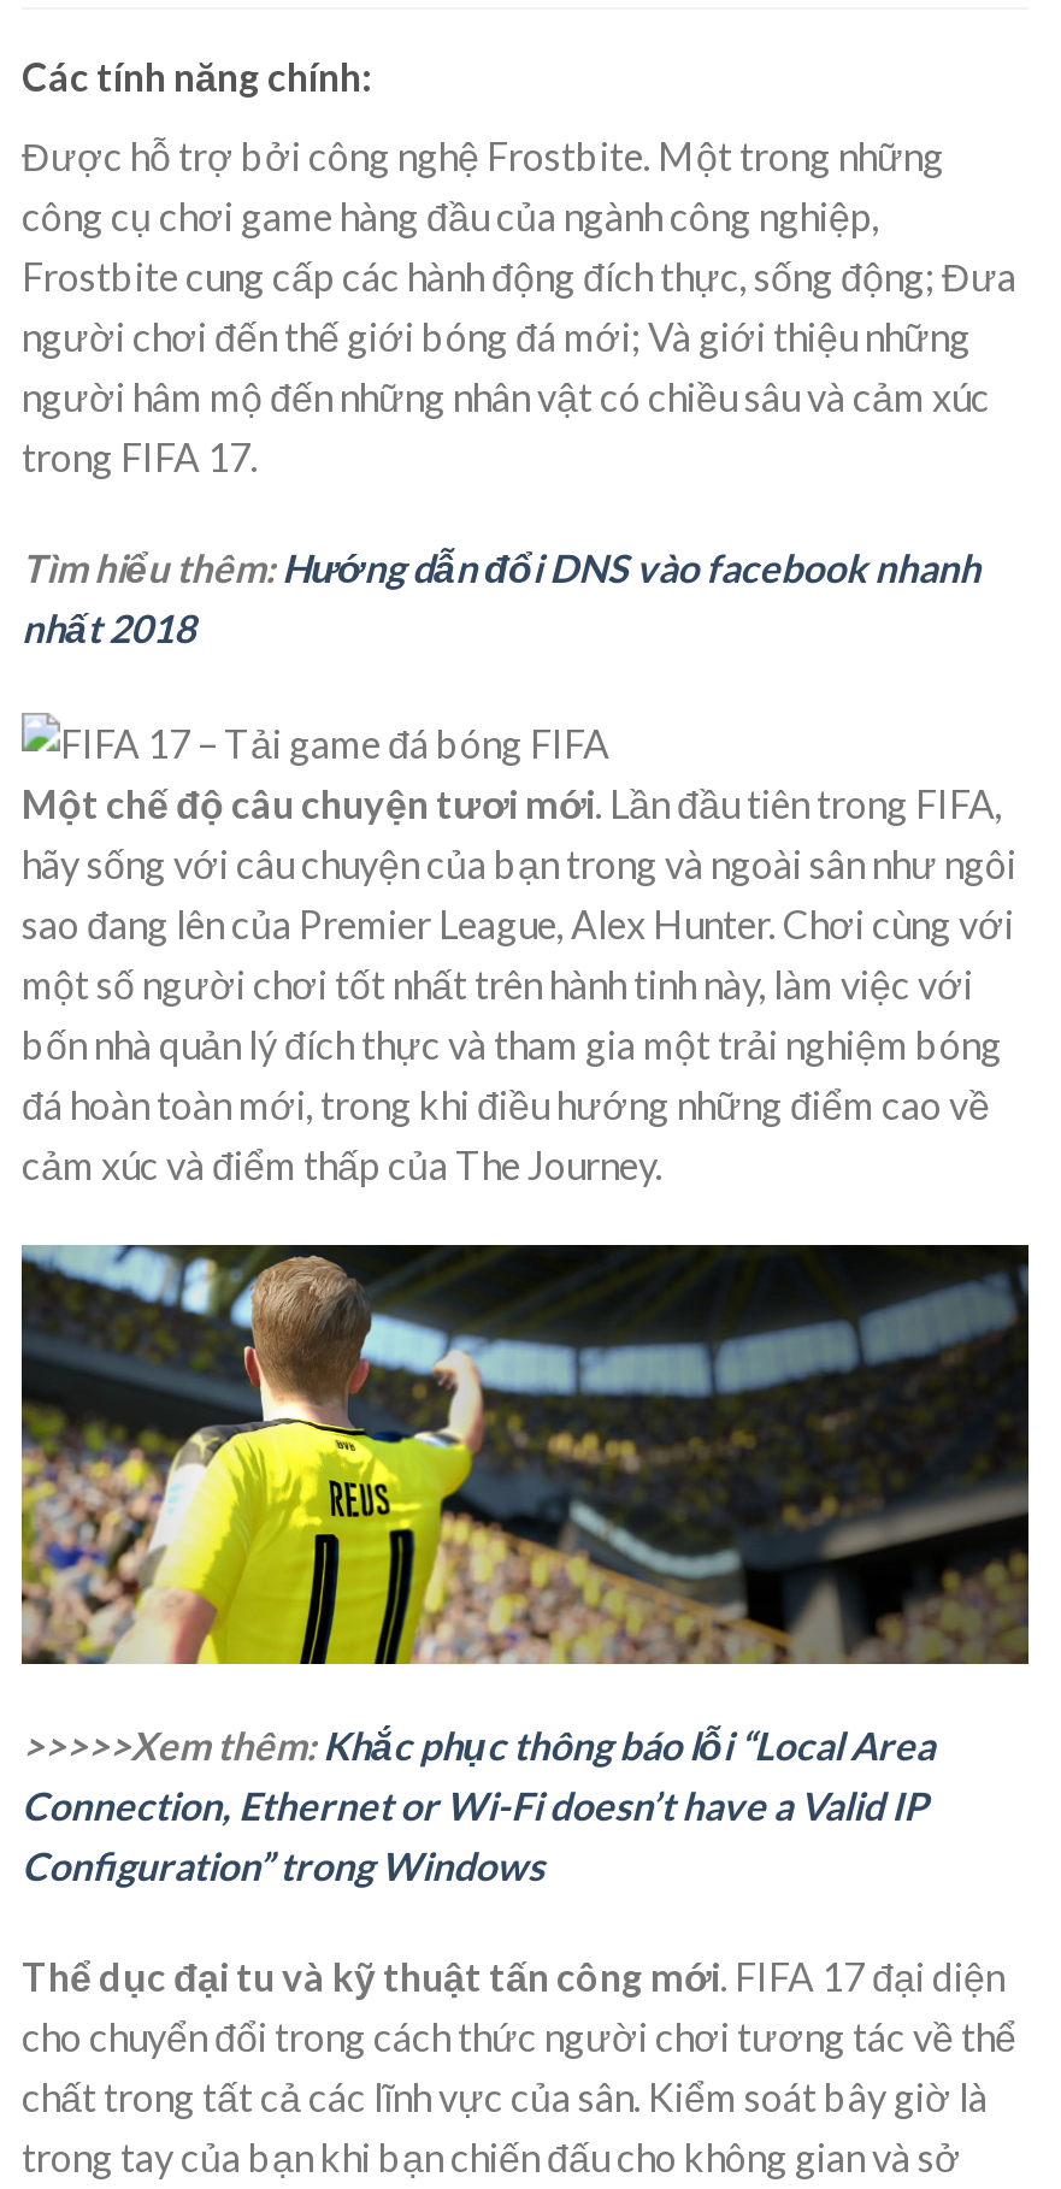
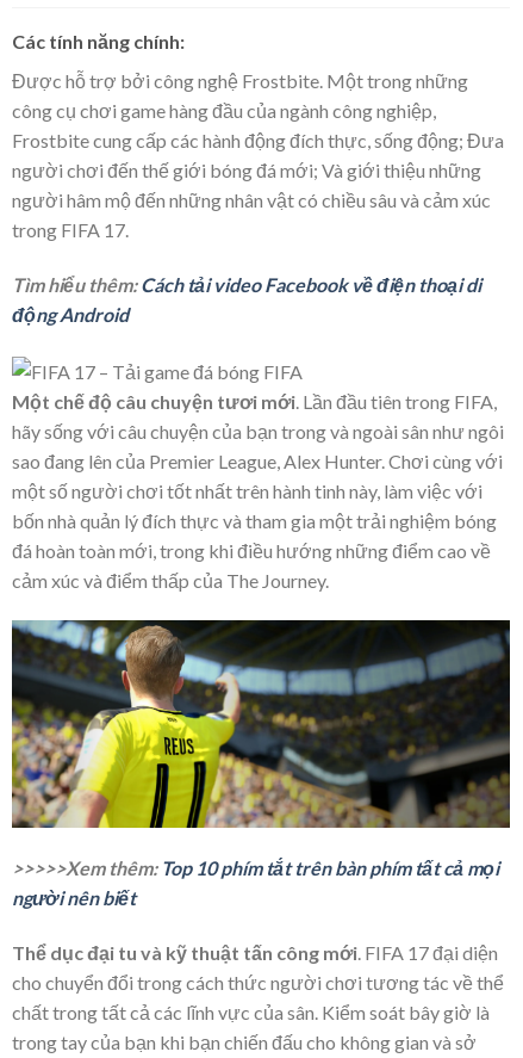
[22,544,980,650] Tìm hiểu thêm: Hướng dẫn đổi DNS vào facebook nhanh | nhất 2018 -> [12,273,481,326] Tìm hiểu thêm: Cách tải video Facebook về điện thoại di | động Android
[22,1722,935,1888] >>>>>Xem thêm: Khắc phục thông báo lỗi “Local Area | Connection, Ethernet or Wi-Fi doesn’t have a Valid IP | Configuration” trong Windows -> [12,857,499,909] >>>>>Xem thêm: Top 10 phím tắt trên bàn phím tất cả mọi | người nên biết

